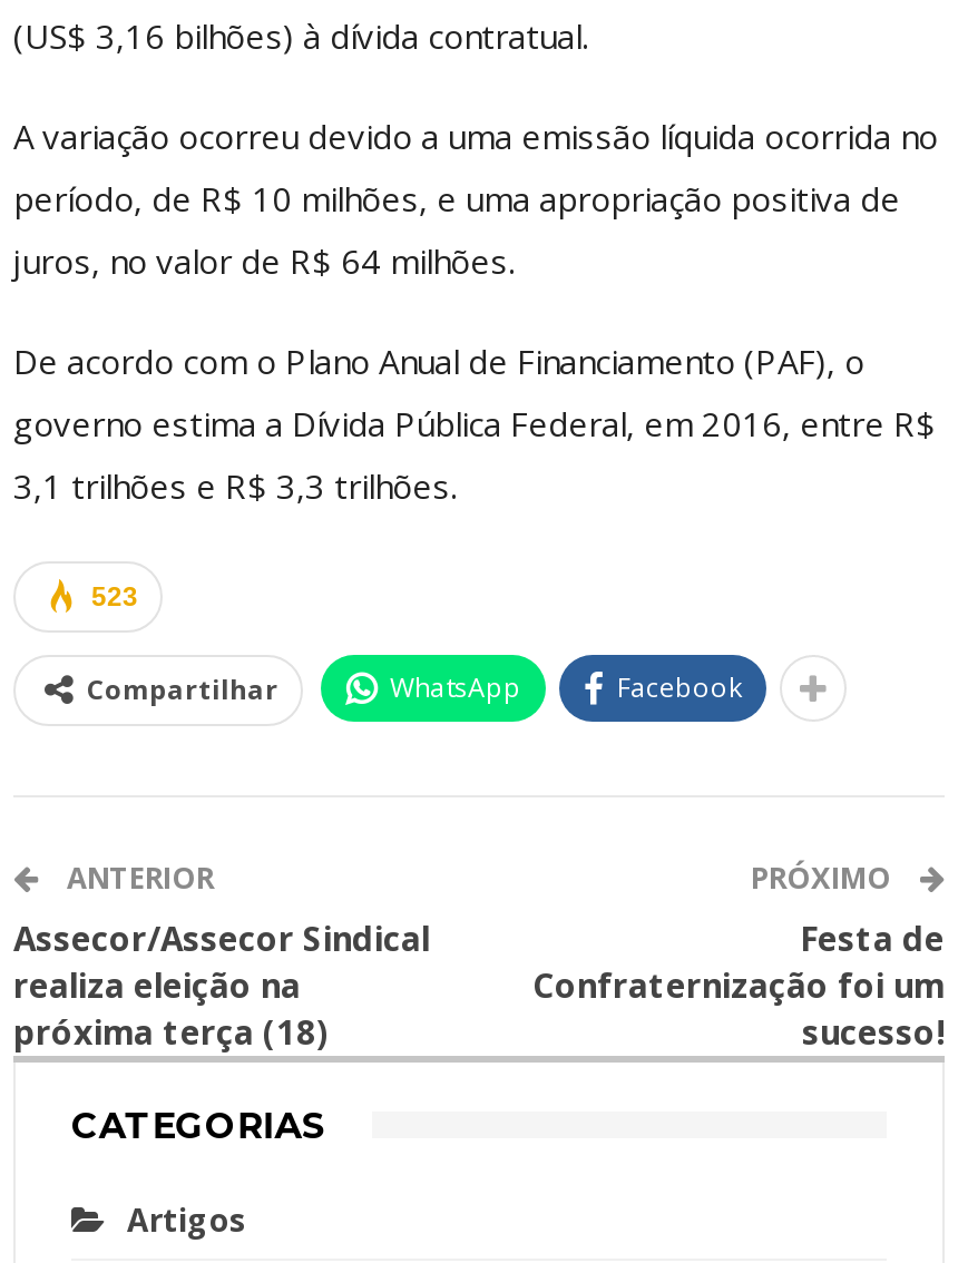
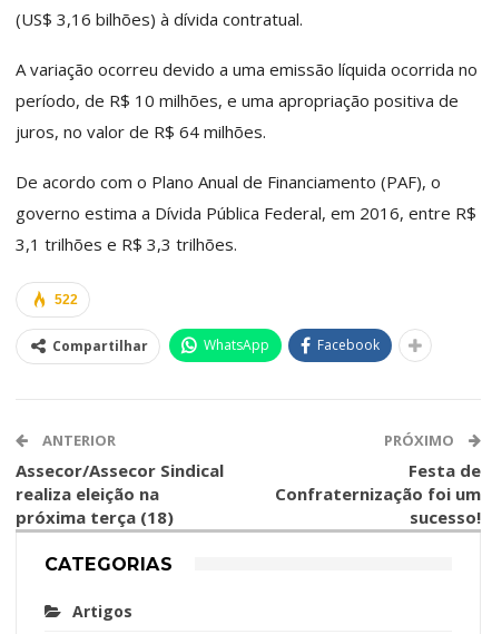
[91,580,138,612] 523 -> [55,291,78,307] 522

